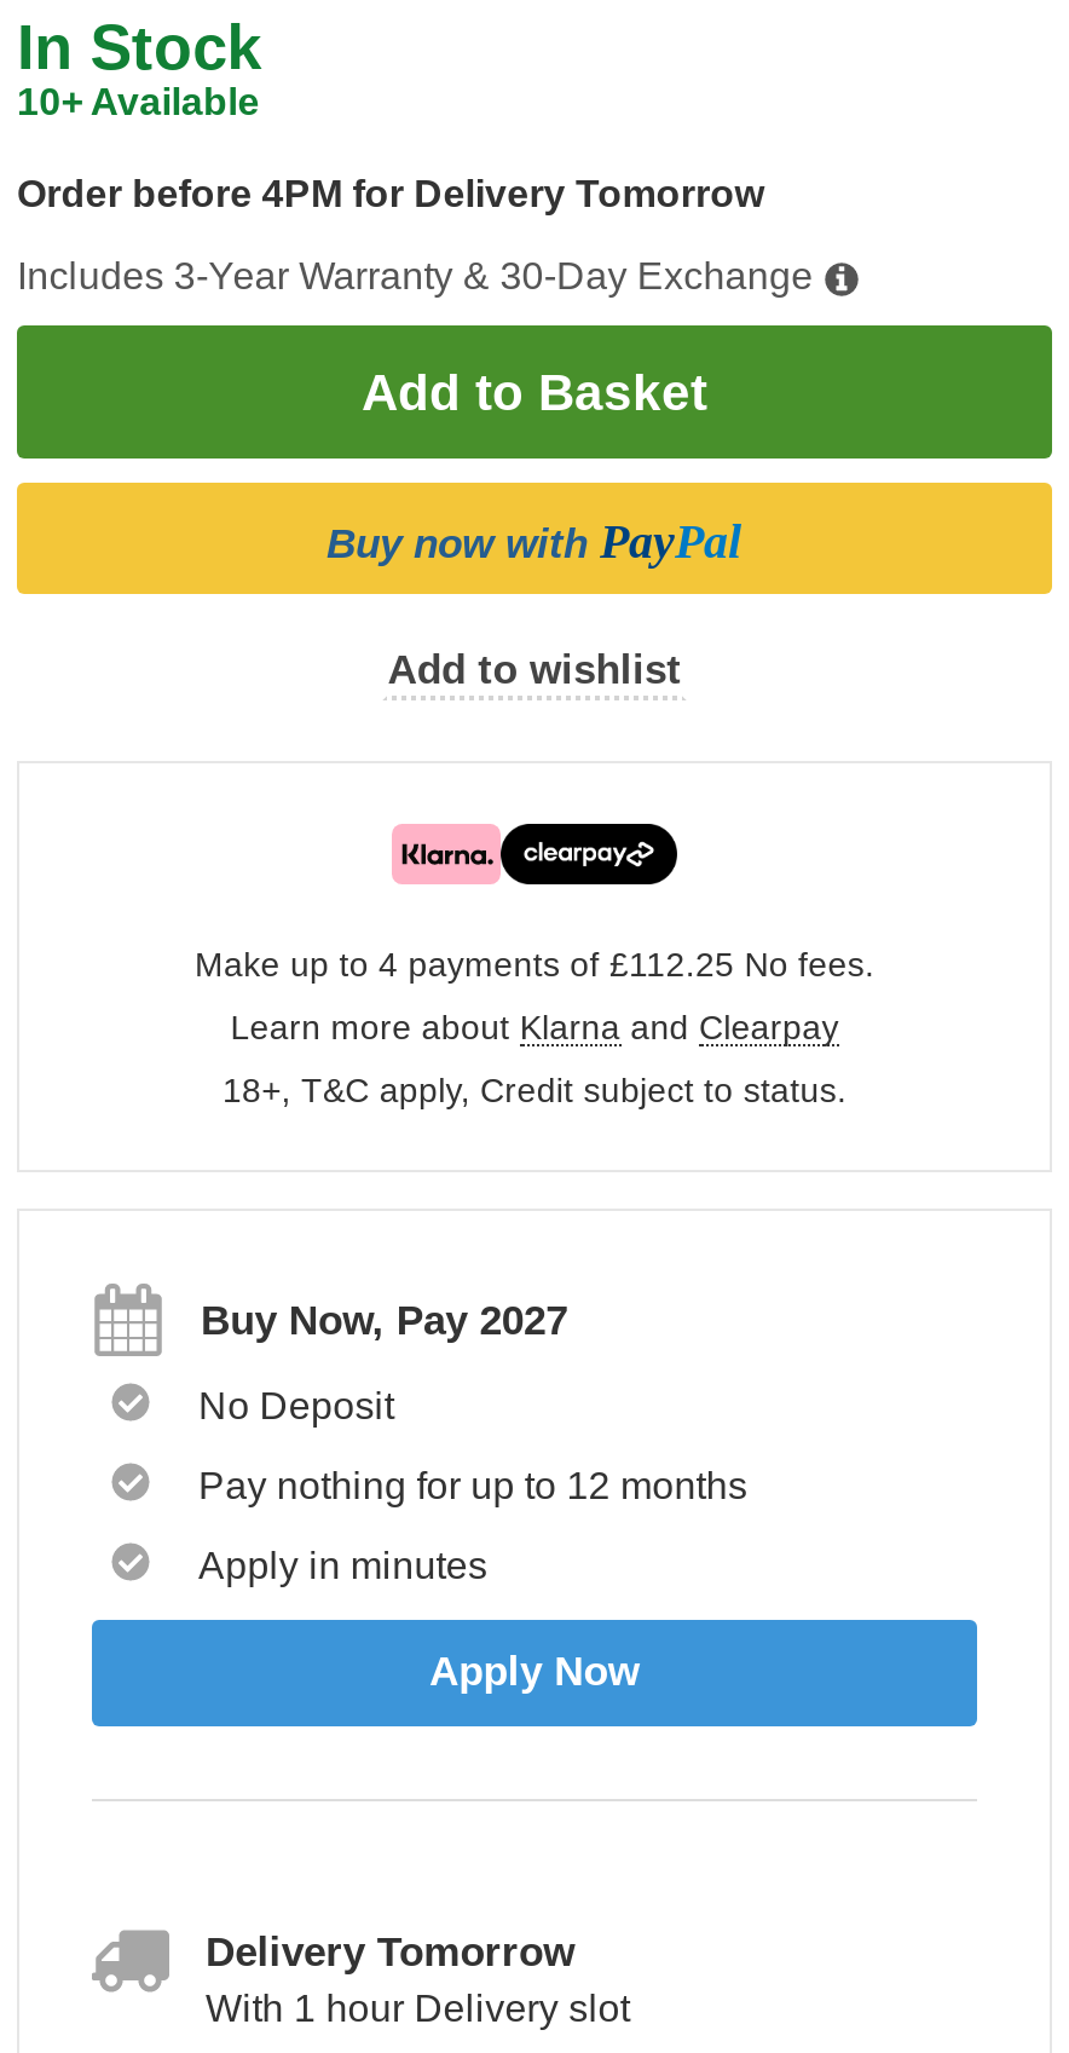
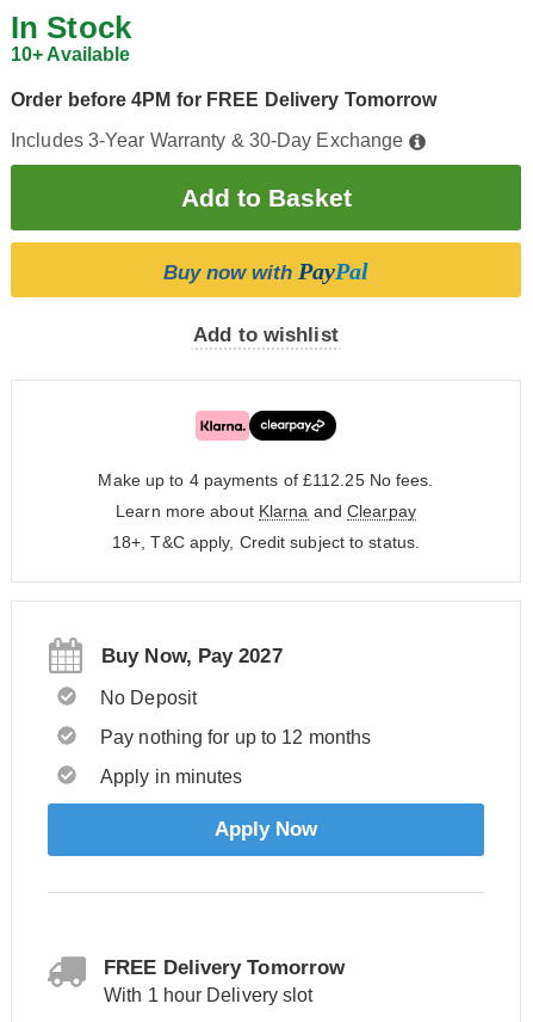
[17,173,764,214] Order before 4PM for Delivery Tomorrow -> [11,90,437,110] Order before 4PM for FREE Delivery Tomorrow
[206,1930,575,1976] Delivery Tomorrow -> [104,956,345,979] FREE Delivery Tomorrow

